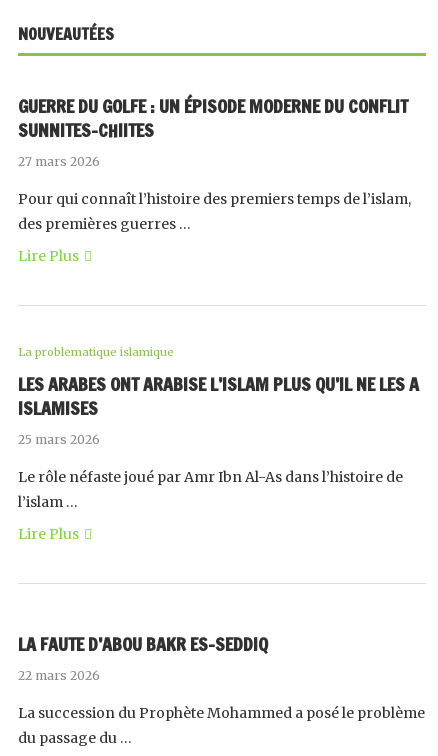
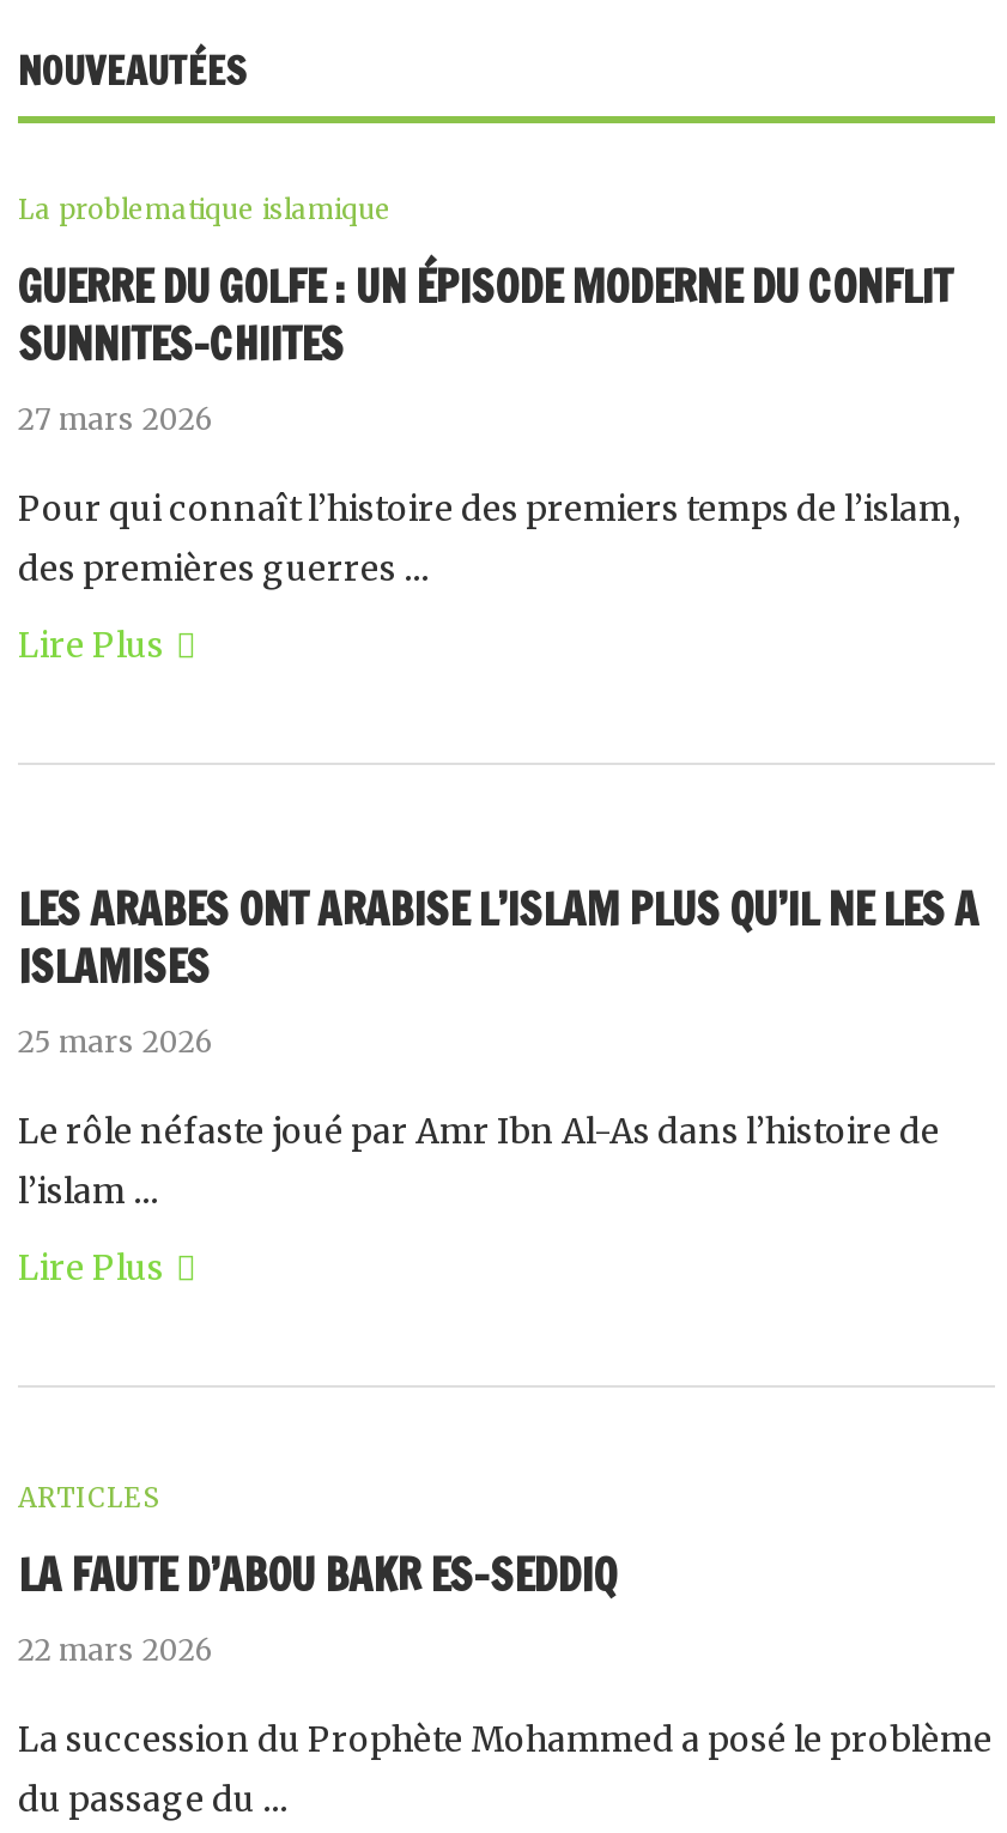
moved [18,345,174,359] -> [18,193,392,226]: La problematique islamique
none -> [18,1481,159,1515] ARTICLES

